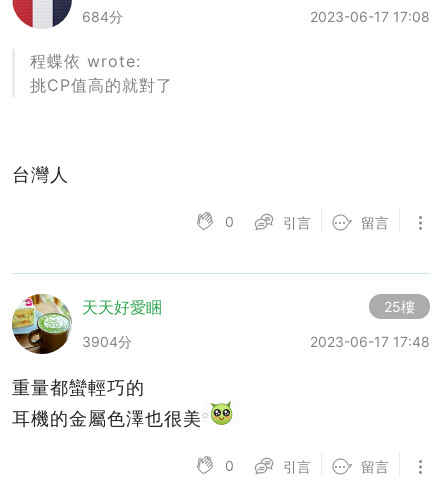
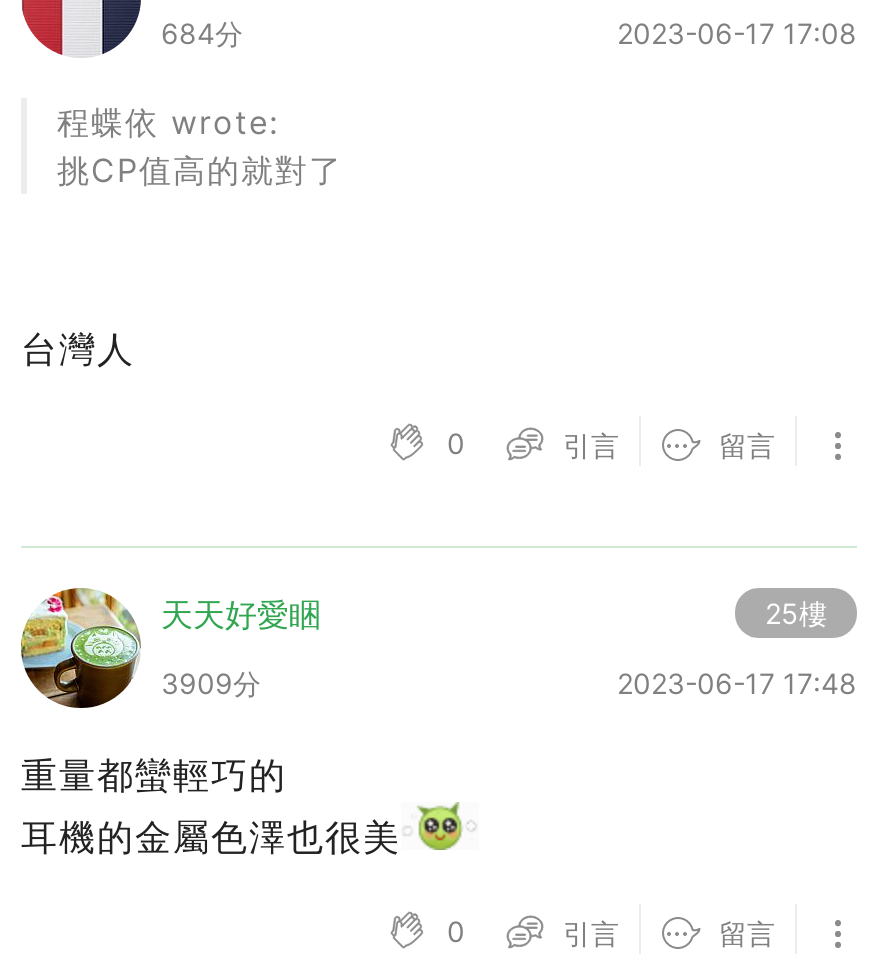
[82,333,132,350] 3904分 -> [161,666,261,700] 3909分

